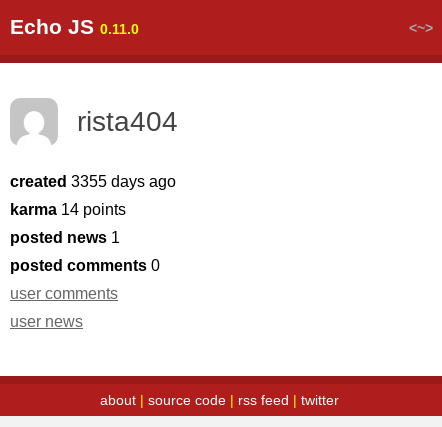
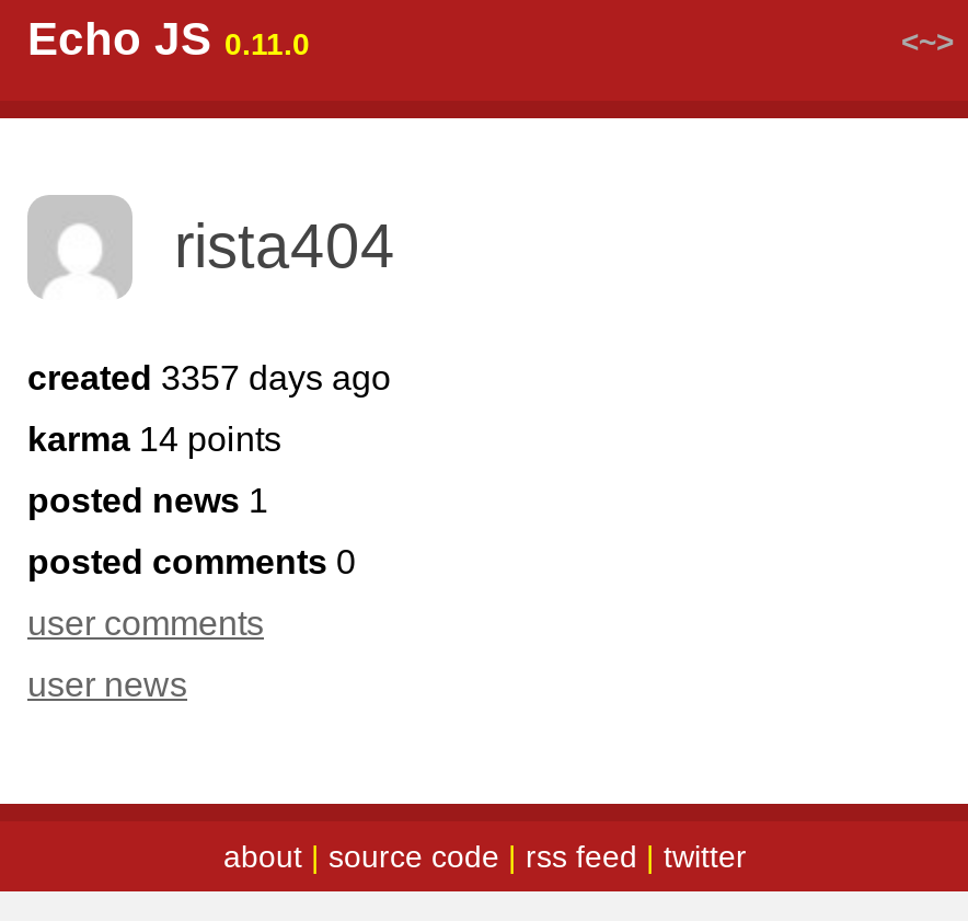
[10,173,176,190] created 3355 days ago -> [27,359,391,396] created 3357 days ago

